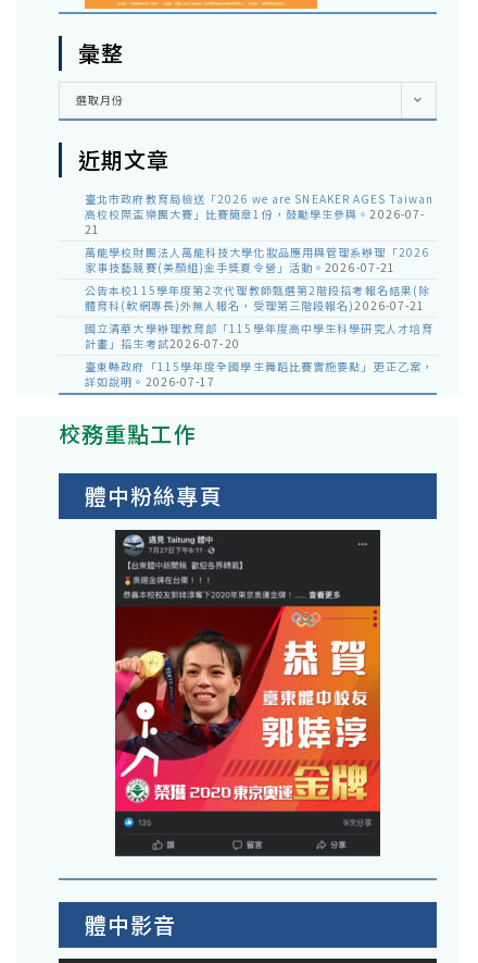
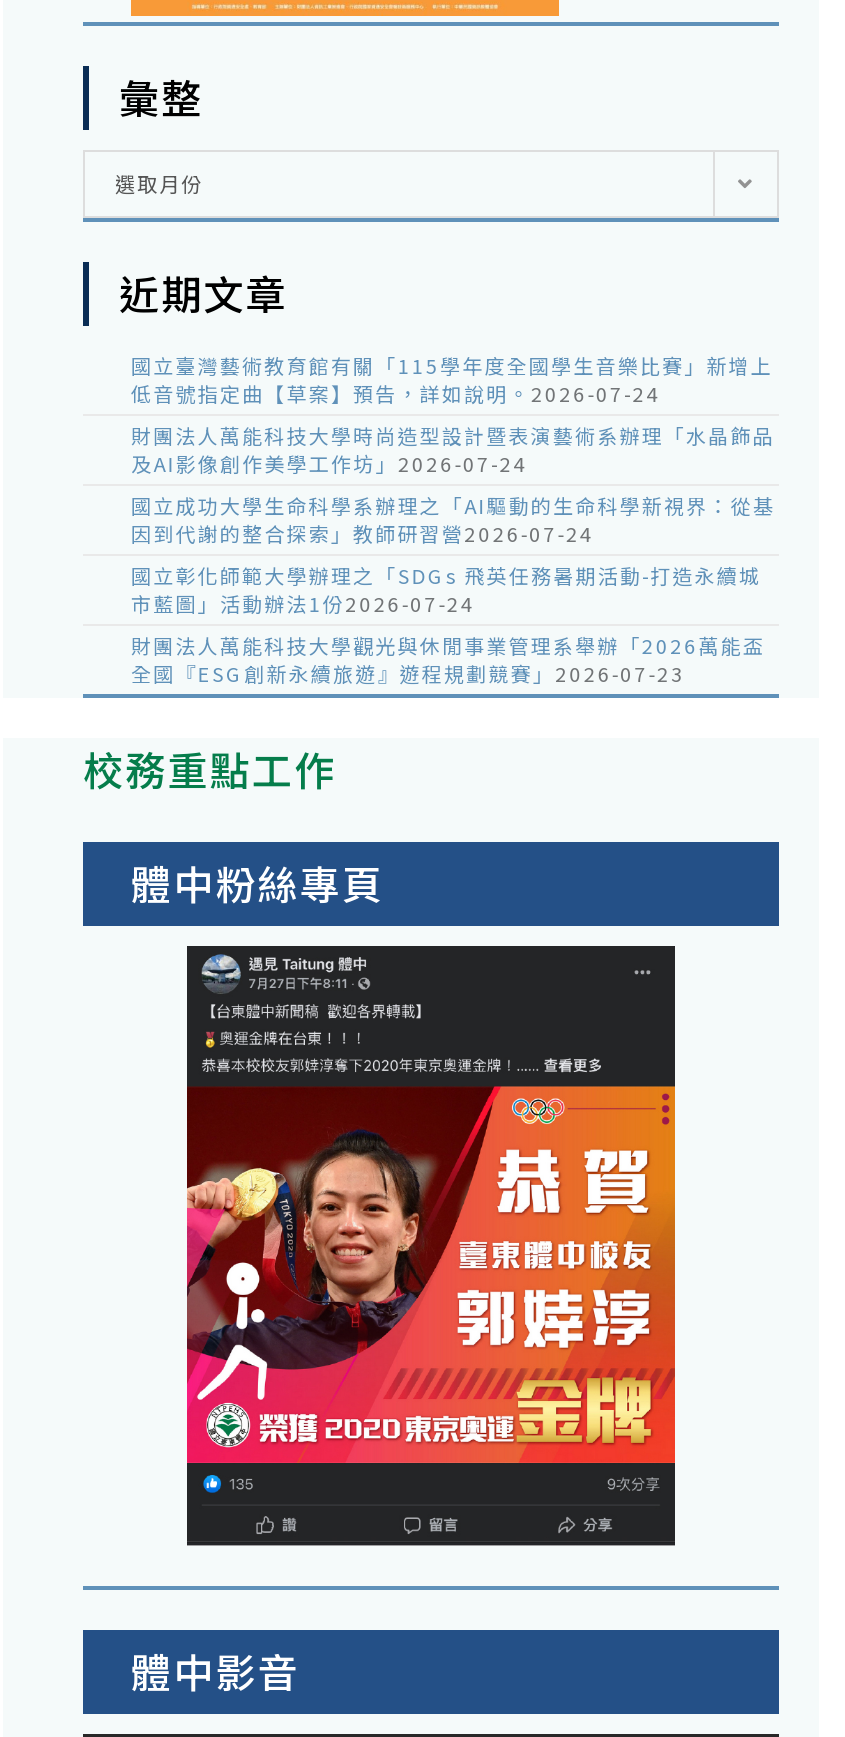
[85,190,434,389] 臺北市政府教育局檢送「2026 we are SNEAKER AGES Taiwan | 高校校際盃樂團大賽」比賽簡章1份，鼓勵學生參與。2026-07- | 21 | 萬能學校財團法人萬能科技大學化妝品應用與管理系辦理「2026 | 家事技藝競賽(美顏組)金手獎夏令營」活動。2026-07-21 | 公告本校115學年度第2次代理教師甄選第2階段招考報名結果(除 | 體育科(軟網專長)外無人報名，受理第三階段報名) 2026-07-21 | 國立清華大學辦理教育部「115學年度高中學生科學研究人才培育 | 計畫」招生考試2026-07-20 | 臺東縣政府「115學年度全國學生舞蹈比賽實施要點」更正乙案， | 詳如說明。2026-07-17 -> [131,349,775,687] 國立臺灣藝術教育館有關「115學年度全國學生音樂比賽」新增上 | 低音號指定曲【草案】預告，詳如說明。2026-07-24 | 財團法人萬能科技大學時尚造型設計暨表演藝術系辦理「水晶飾品 | 及AI影像創作美學工作坊」2026-07-24 | 國立成功大學生命科學系辦理之「AI驅動的生命科學新視界：從基 | 因到代謝的整合探索」教師研習營2026-07-24 | 國立彰化師範大學辦理之「SDGs 飛英任務暑期活動-打造永續城 | 市藍圖」活動辦法1份2026-07-24 | 財團法人萬能科技大學觀光與休閒事業管理系舉辦「2026萬能盃 | 全國『ESG創新永續旅遊』遊程規劃競賽」2026-07-23

